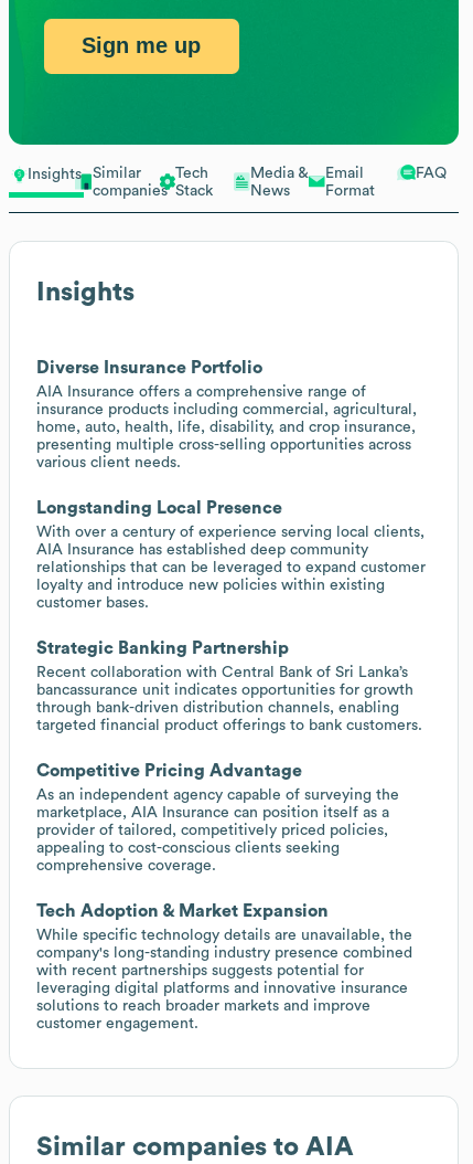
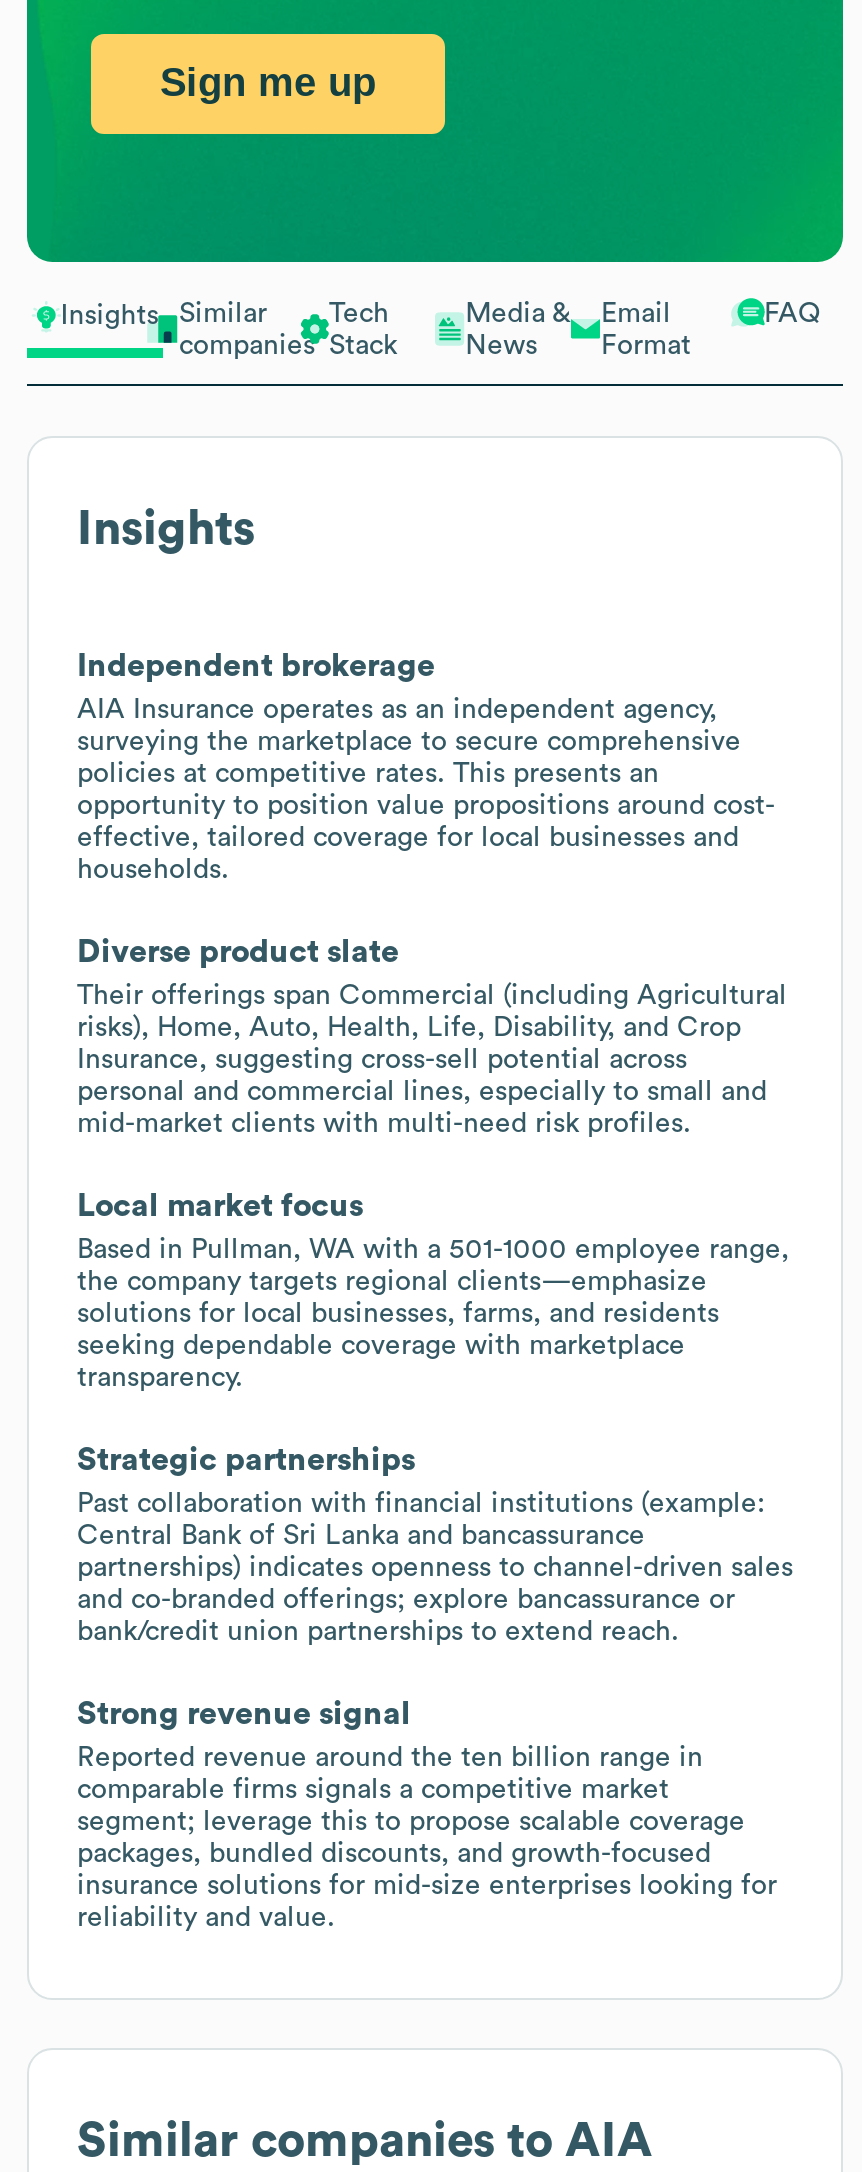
[36,359,417,470] Diverse Insurance Portfolio | AIA Insurance offers a comprehensive range of | insurance products including commercial, agricultural, | home, auto, health, life, disability, and crop insurance, | presenting multiple cross-selling opportunities across | various client needs. -> [77,650,775,884] Independent brokerage | AIA Insurance operates as an independent agency, | surveying the marketplace to secure comprehensive | policies at competitive rates. This presents an | opportunity to position value propositions around cost- | effective, tailored coverage for local businesses and | households.
[36,499,426,611] Longstanding Local Presence | With over a century of experience serving local clients, | AIA Insurance has established deep community | relationships that can be leveraged to expand customer | loyalty and introduce new policies within existing | customer bases. -> [77,936,787,1138] Diverse product slate | Their offerings span Commercial (including Agricultural | risks), Home, Auto, Health, Life, Disability, and Crop | Insurance, suggesting cross-sell potential across | personal and commercial lines, especially to small and | mid-market clients with multi-need risk profiles.
[36,639,422,733] Strategic Banking Partnership | Recent collaboration with Central Bank of Sri Lanka’s | bancassurance unit indicates opportunities for growth | through bank-driven distribution channels, enabling | targeted financial product offerings to bank customers. -> [77,1190,789,1392] Local market focus | Based in Pullman, WA with a 501-1000 employee range, | the company targets regional clients—emphasize | solutions for local businesses, farms, and residents | seeking dependable coverage with marketplace | transparency.
[36,762,399,874] Competitive Pricing Advantage | As an independent agency capable of surveying the | marketplace, AIA Insurance can position itself as a | provider of tailored, competitively priced policies, | appealing to cost-conscious clients seeking | comprehensive coverage. -> [77,1444,793,1646] Strategic partnerships | Past collaboration with financial institutions (example: | Central Bank of Sri Lanka and bancassurance | partnerships) indicates openness to channel-driven sales | and co-branded offerings; explore bancassurance or | bank/credit union partnerships to extend reach.
[36,902,412,1031] Tech Adoption & Market Expansion | While specific technology details are unavailable, the | company's long-standing industry presence combined | with recent partnerships suggests potential for | leveraging digital platforms and innovative insurance | solutions to reach broader markets and improve | customer engagement. -> [77,1698,777,1932] Strong revenue signal | Reported revenue around the ten billion range in | comparable firms signals a competitive market | segment; leverage this to propose scalable coverage | packages, bundled discounts, and growth-focused | insurance solutions for mid-size enterprises looking for | reliability and value.

